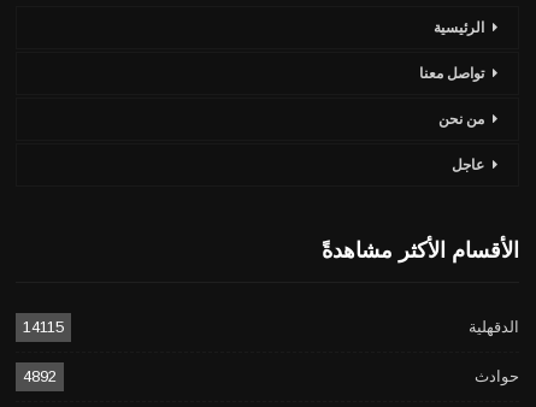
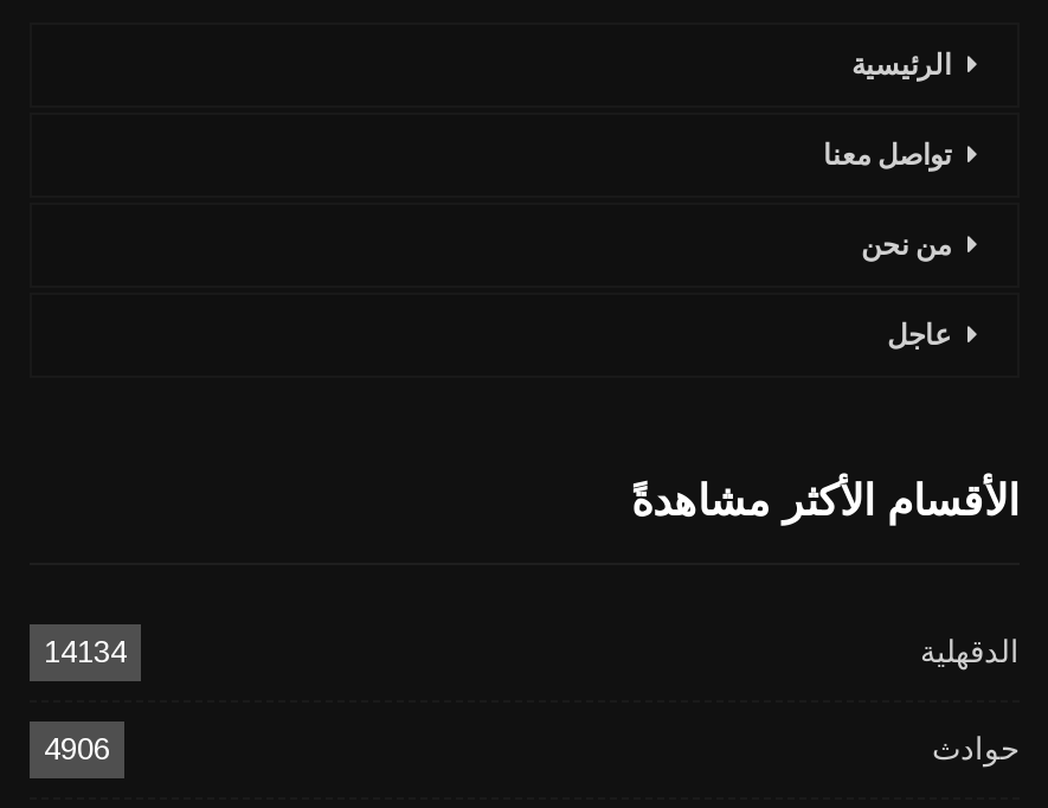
[23,318,64,336] 14115 -> [44,634,127,669] 14134
[23,367,57,385] 4892 -> [44,731,110,766] 4906

